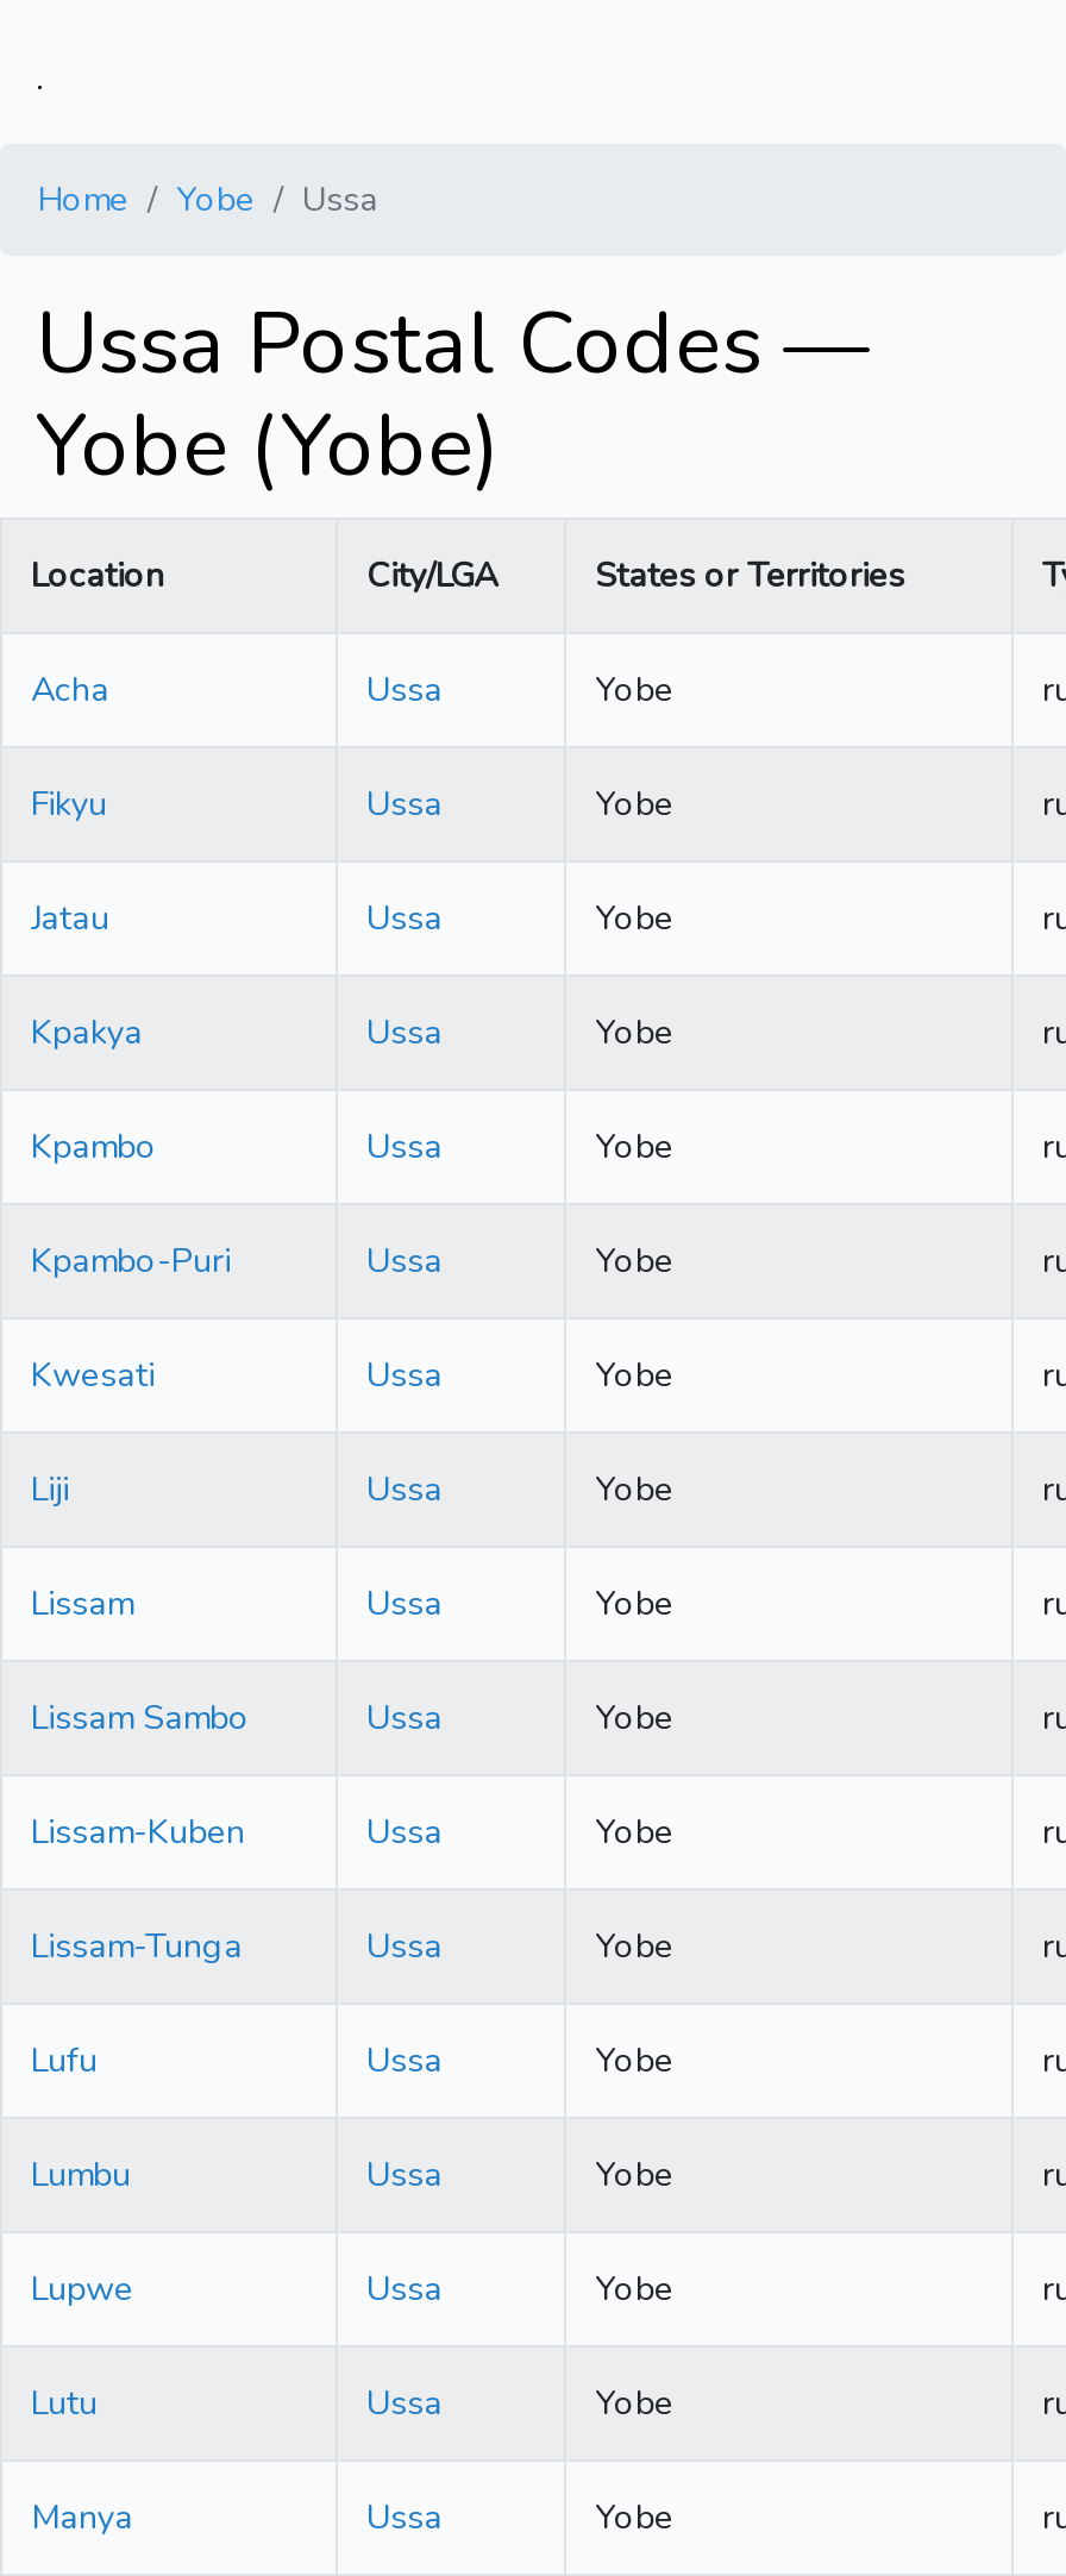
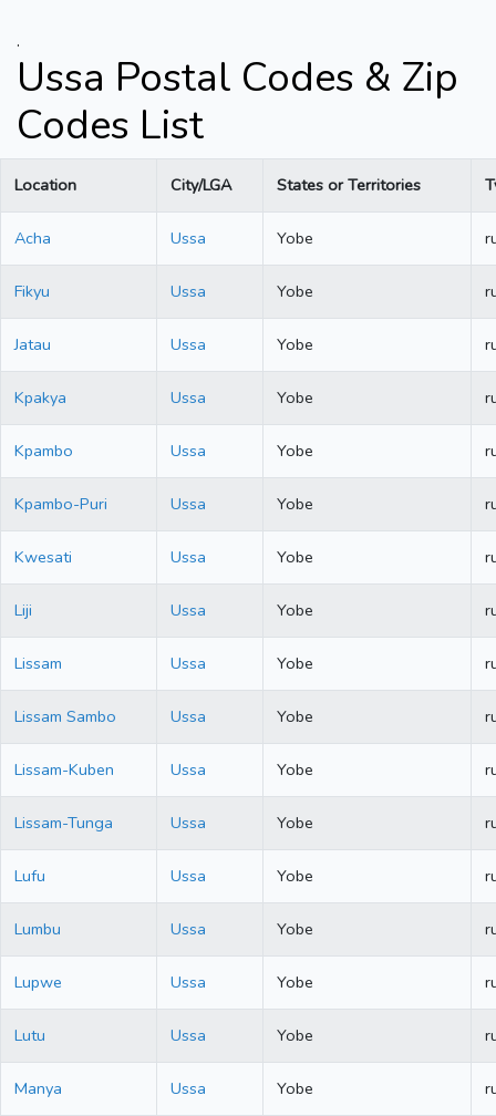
[36,176,869,506] Home | Yobe | Ussa | Ussa Postal Codes — | Yobe (Yobe) -> [17,51,458,153] Ussa Postal Codes & Zip | Codes List

